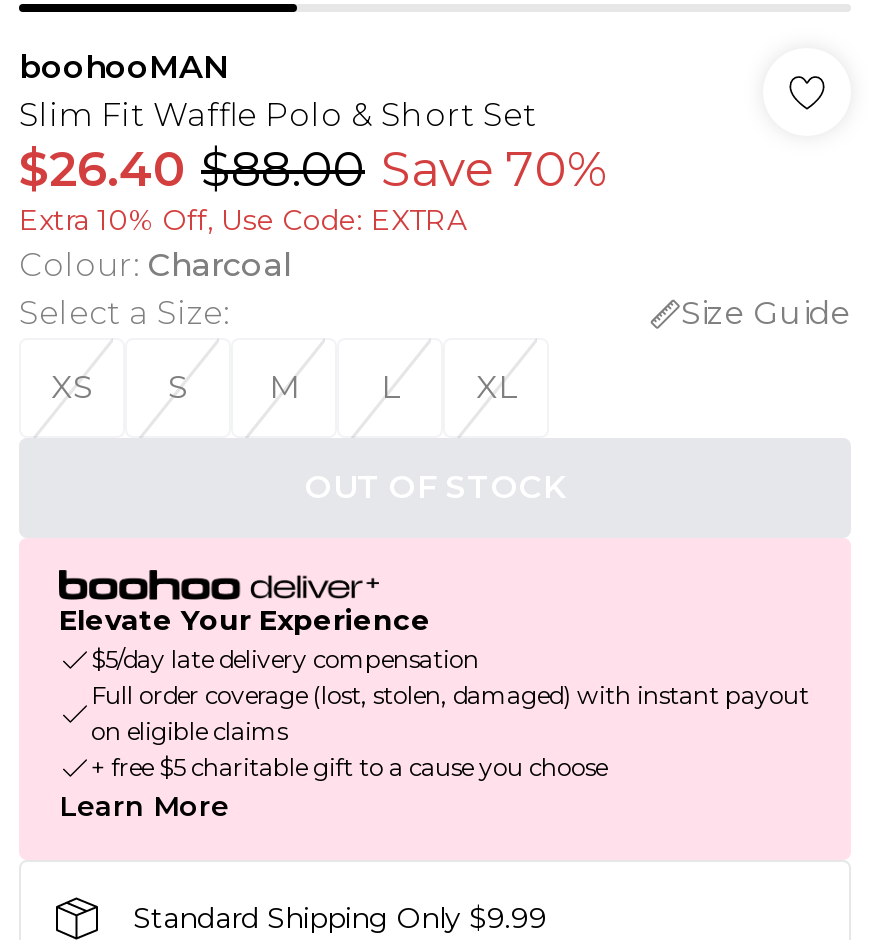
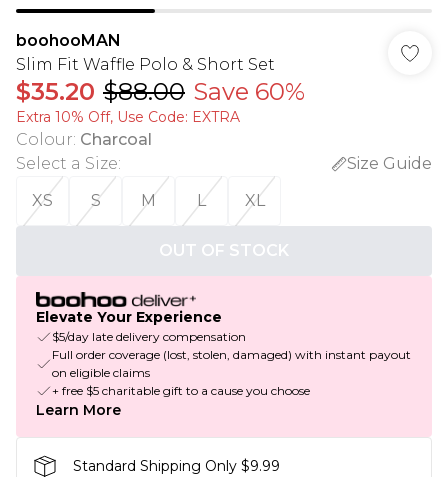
[19,140,607,198] $26.40 $88.00 Save 70% -> [16,77,305,106] $35.20 $88.00 Save 60%

